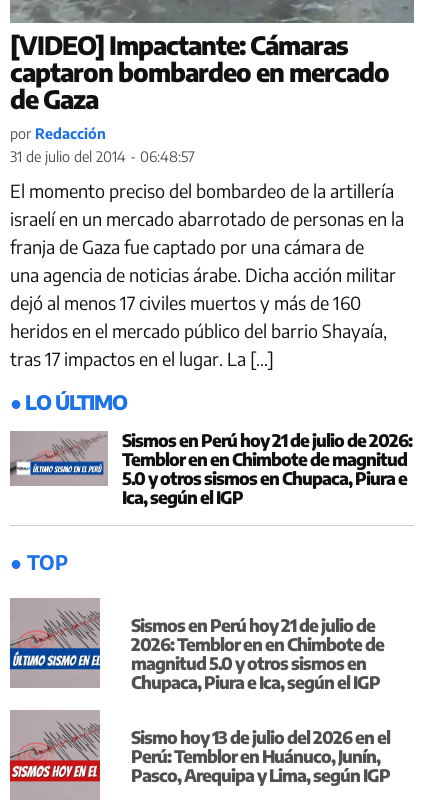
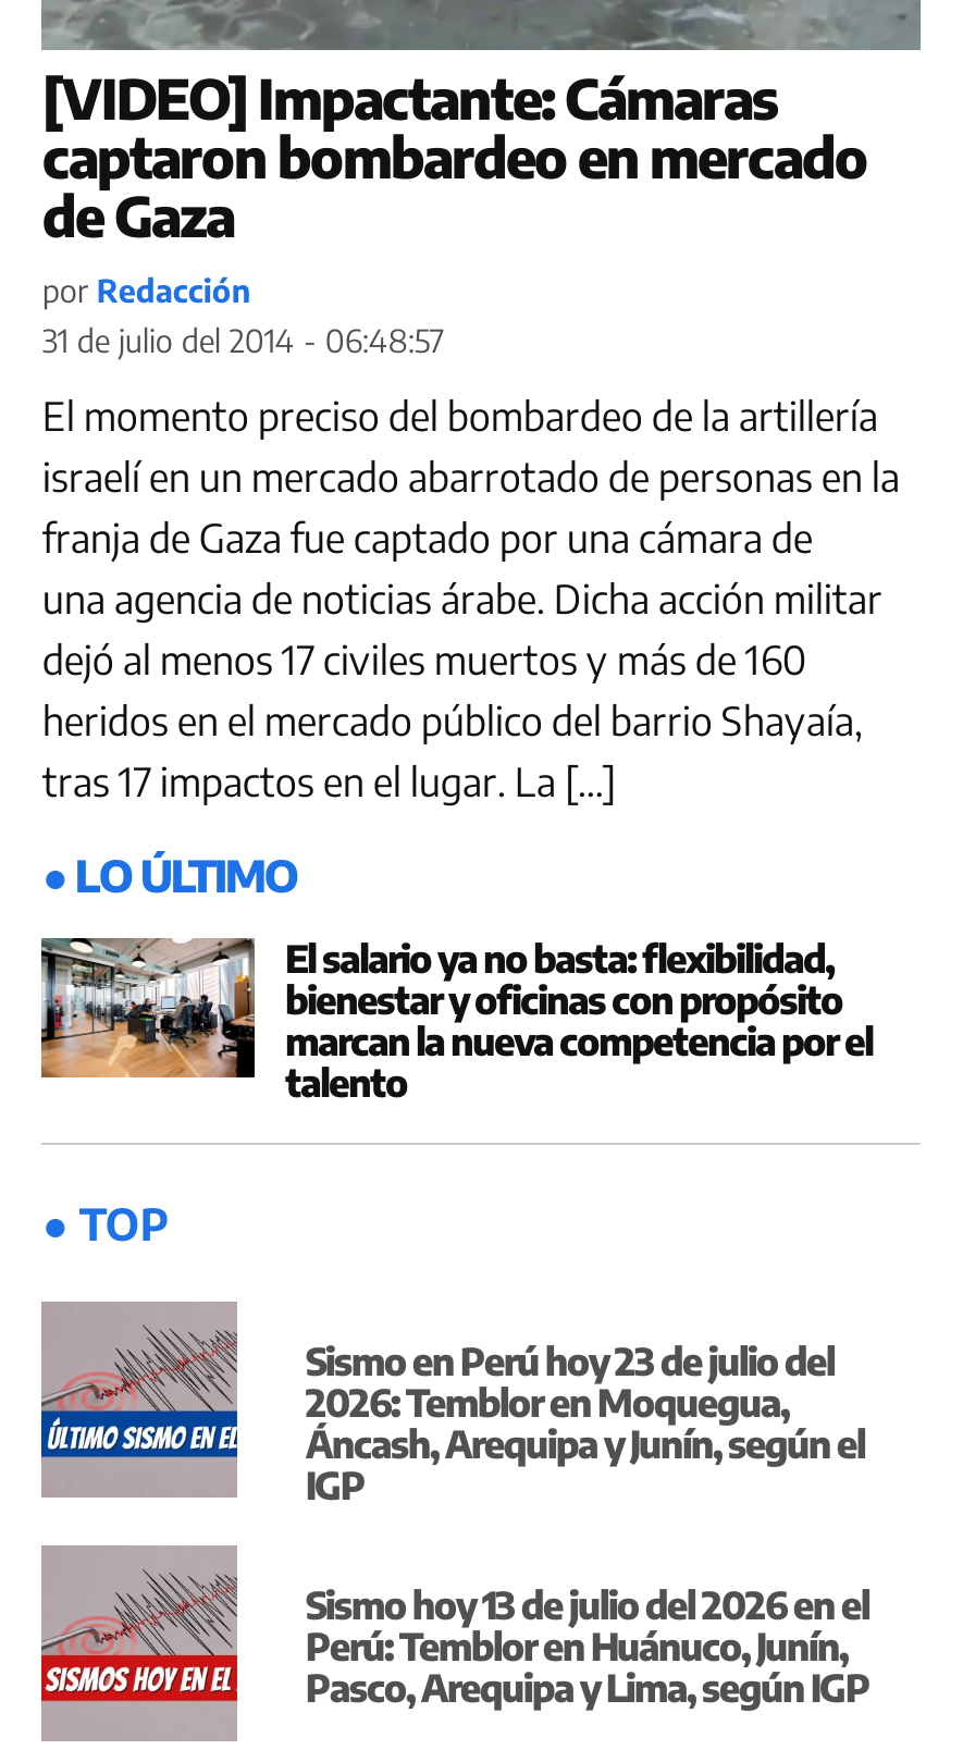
[10,428,412,507] [image] | Sismos en Perú hoy 21 de julio de 2026: | Temblor en en Chimbote de magnitud | 5.0 y otros sismos en Chupaca, Piura e | Ica, según el IGP -> [39,933,873,1105] [image] | El salario ya no basta: flexibilidad, | bienestar y oficinas con propósito | marcan la nueva competencia por el | talento
[131,614,384,693] Sismos en Perú hoy 21 de julio de | 2026: Temblor en en Chimbote de | magnitud 5.0 y otros sismos en | Chupaca, Piura e Ica, según el IGP -> [306,1337,865,1509] Sismo en Perú hoy 23 de julio del | 2026: Temblor en Moquegua, | Áncash, Arequipa y Junín, según el | IGP

